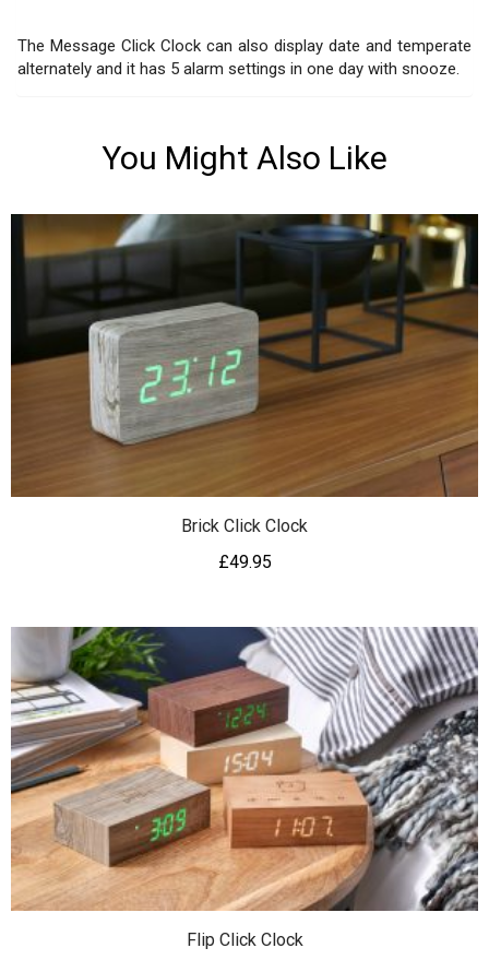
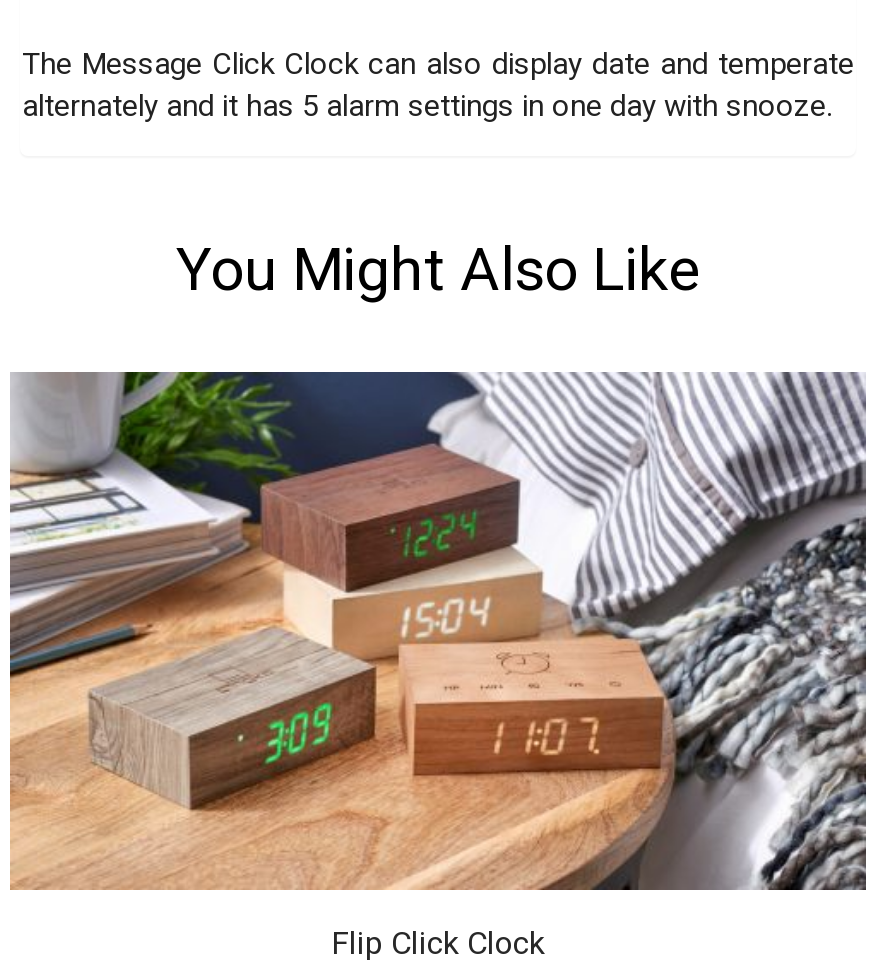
[10,213,479,573] [image] | Brick Click Clock | £49.95 -> none

